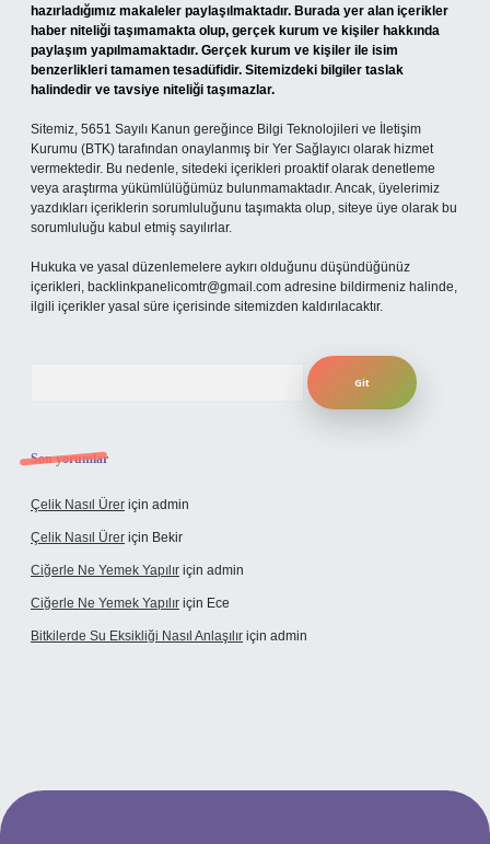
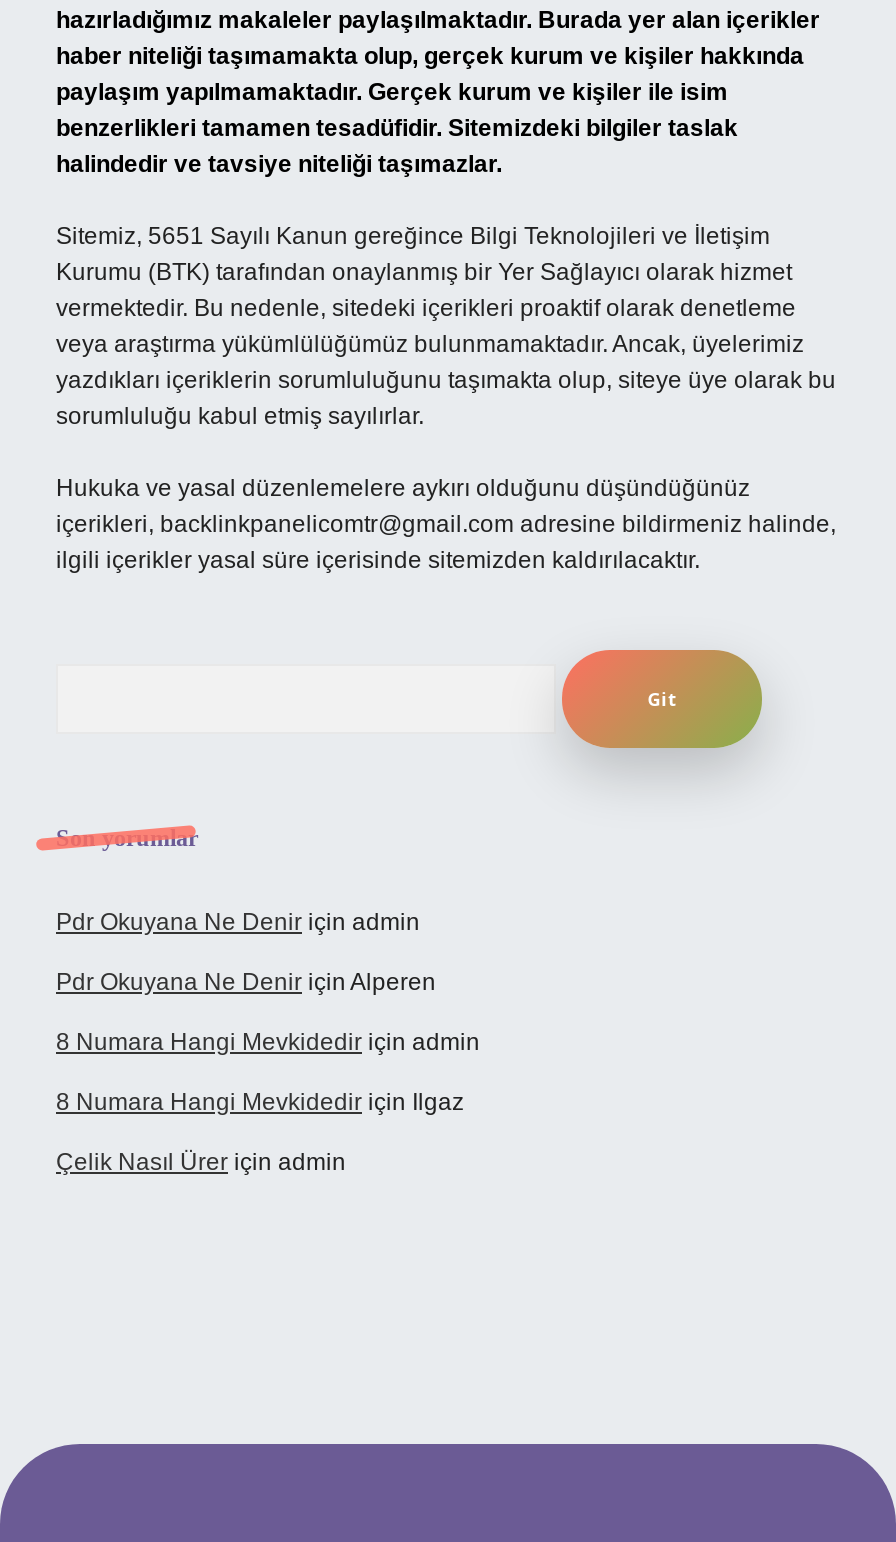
none -> [56,908,480,1116] Pdr Okuyana Ne Denir için admin | Pdr Okuyana Ne Denir için Alperen | 8 Numara Hangi Mevkidedir için admin | 8 Numara Hangi Mevkidedir için Ilgaz
moved [31,497,189,512] -> [56,1148,346,1176]: Çelik Nasıl Ürer için admin
[31,530,307,644] Çelik Nasıl Ürer için Bekir | Ciğerle Ne Yemek Yapılır için admin | Ciğerle Ne Yemek Yapılır için Ece | Bitkilerde Su Eksikliği Nasıl Anlaşılır için admin -> none

